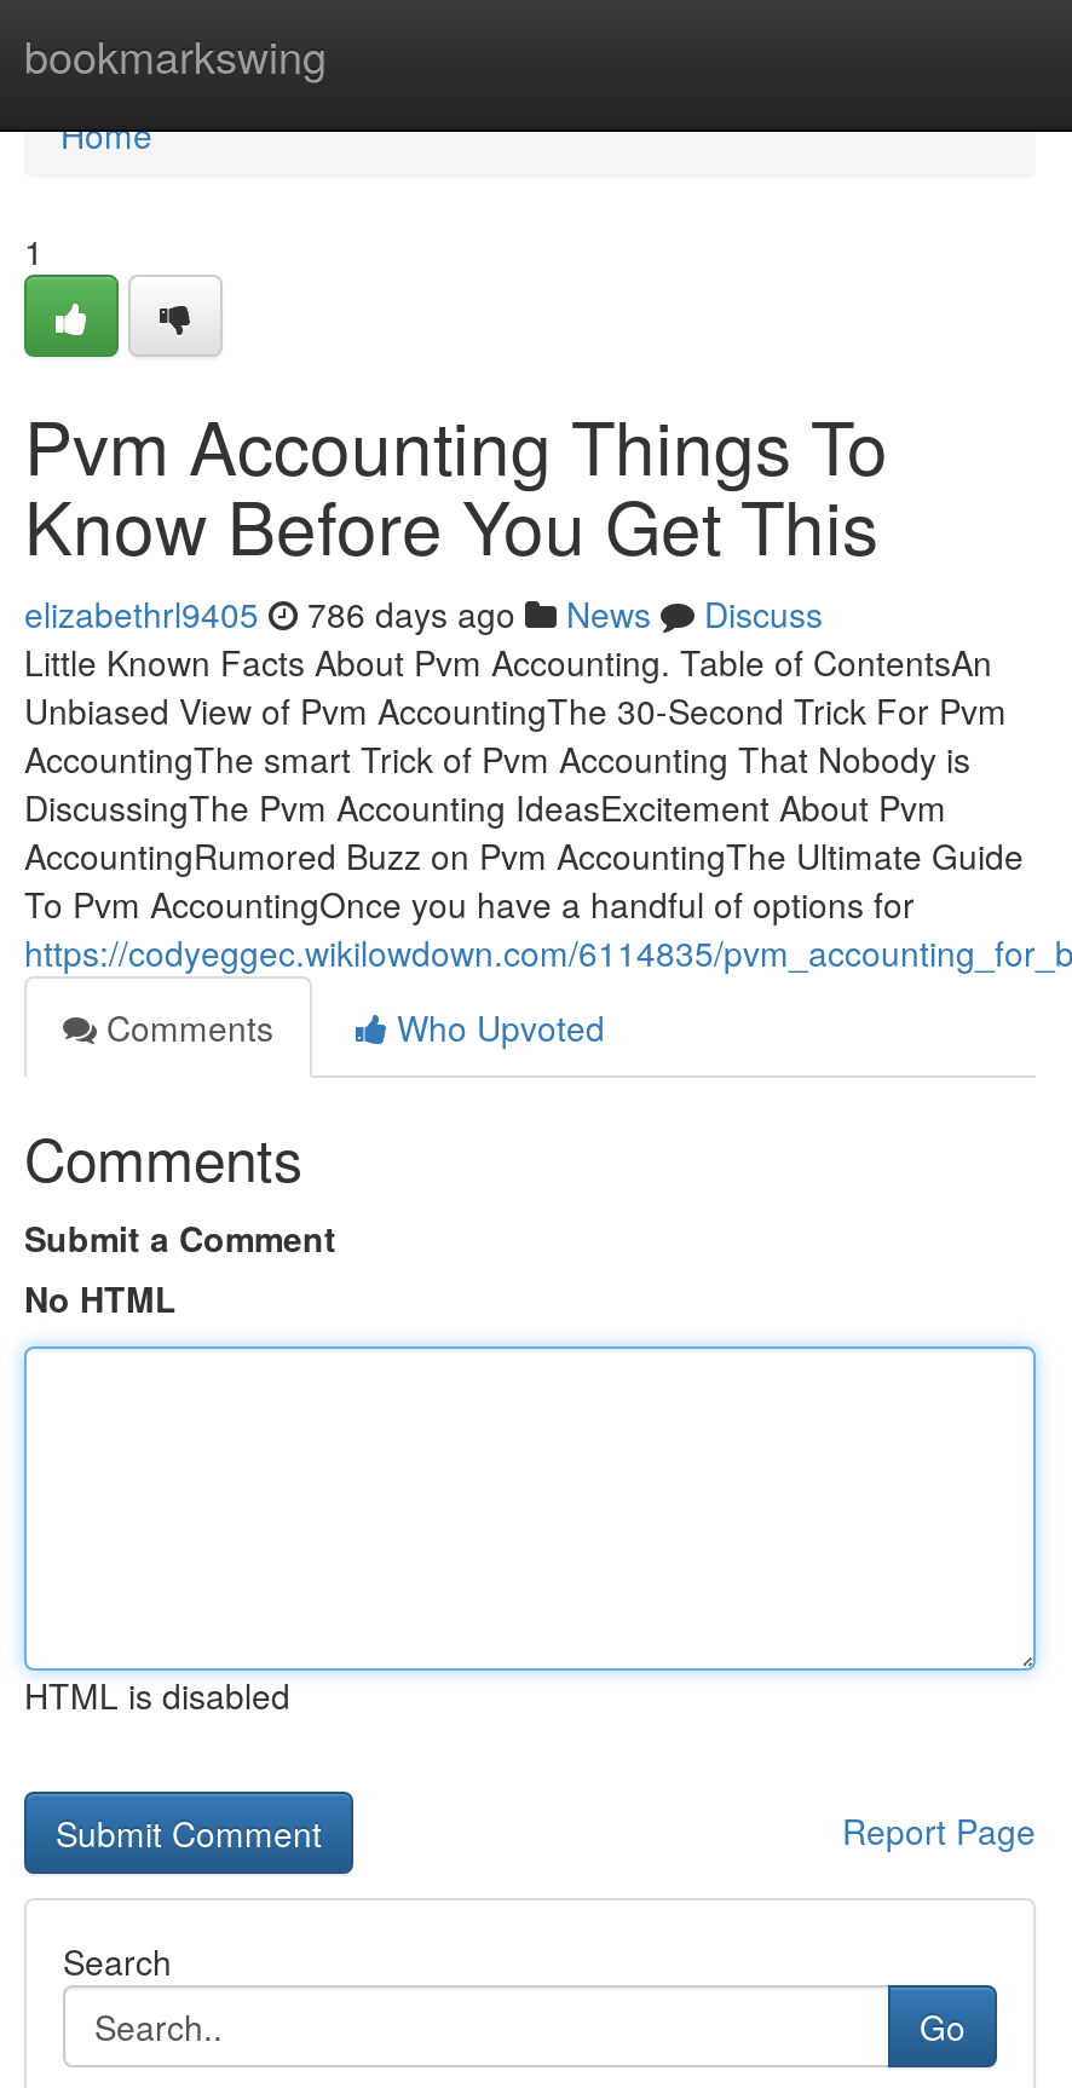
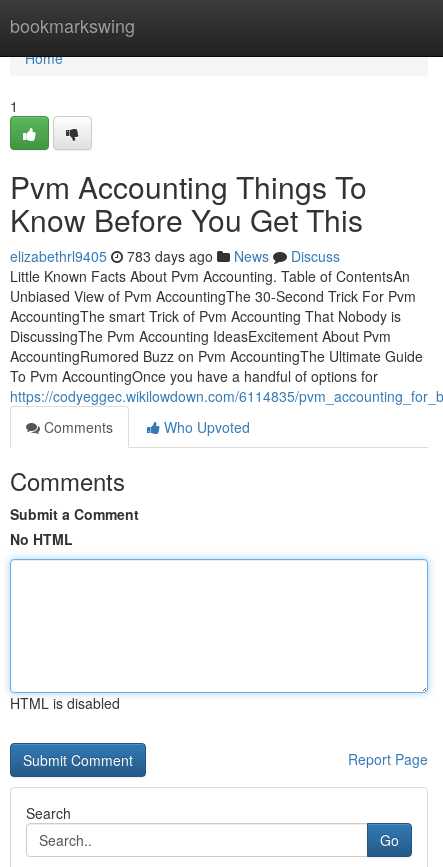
[24,589,823,638] elizabethrl9405 786 days ago News Discuss -> [10,246,340,266] elizabethrl9405 783 days ago News Discuss

